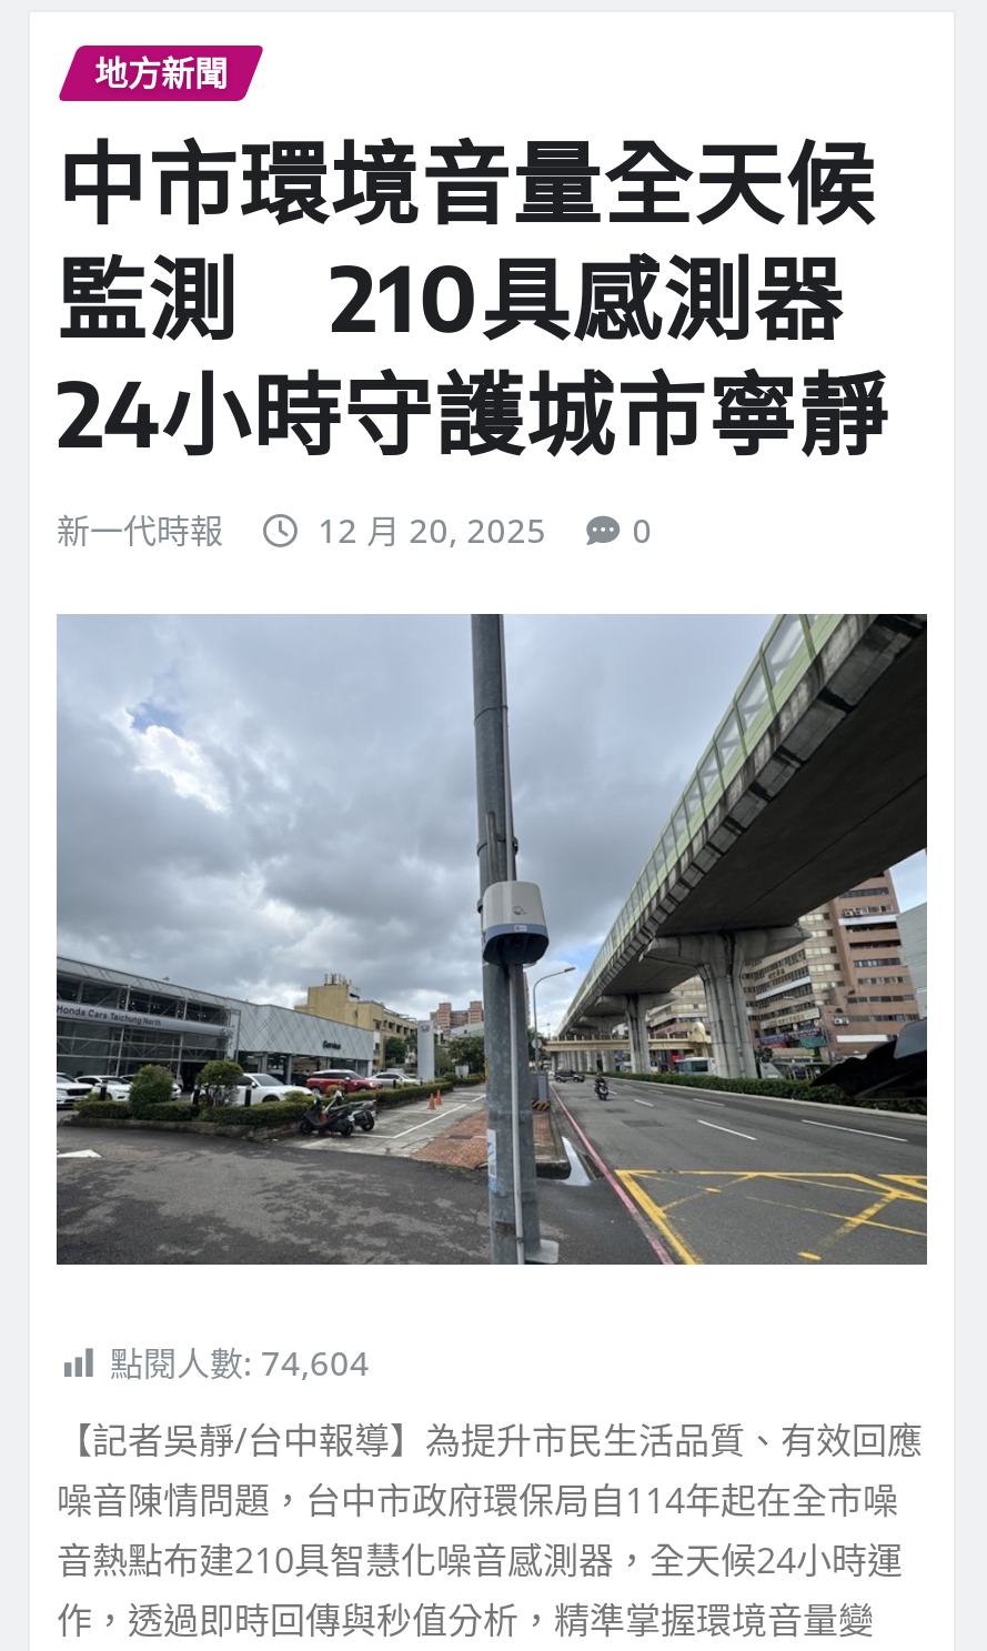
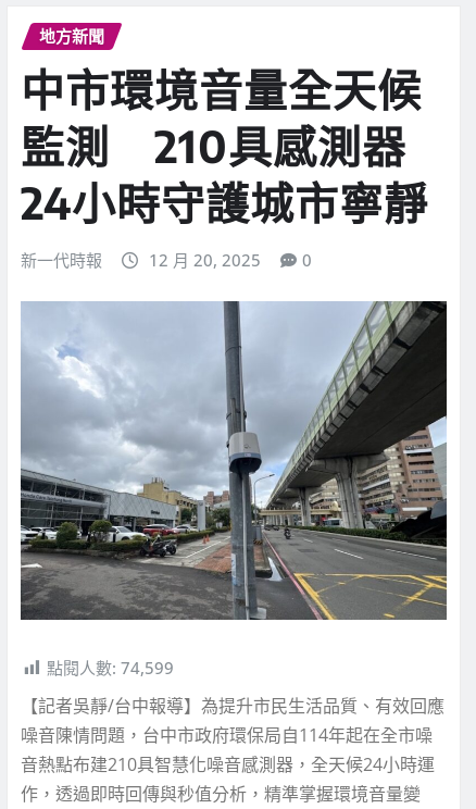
[110,1340,370,1384] 點閱人數: 74,604 -> [47,656,174,678] 點閱人數: 74,599

